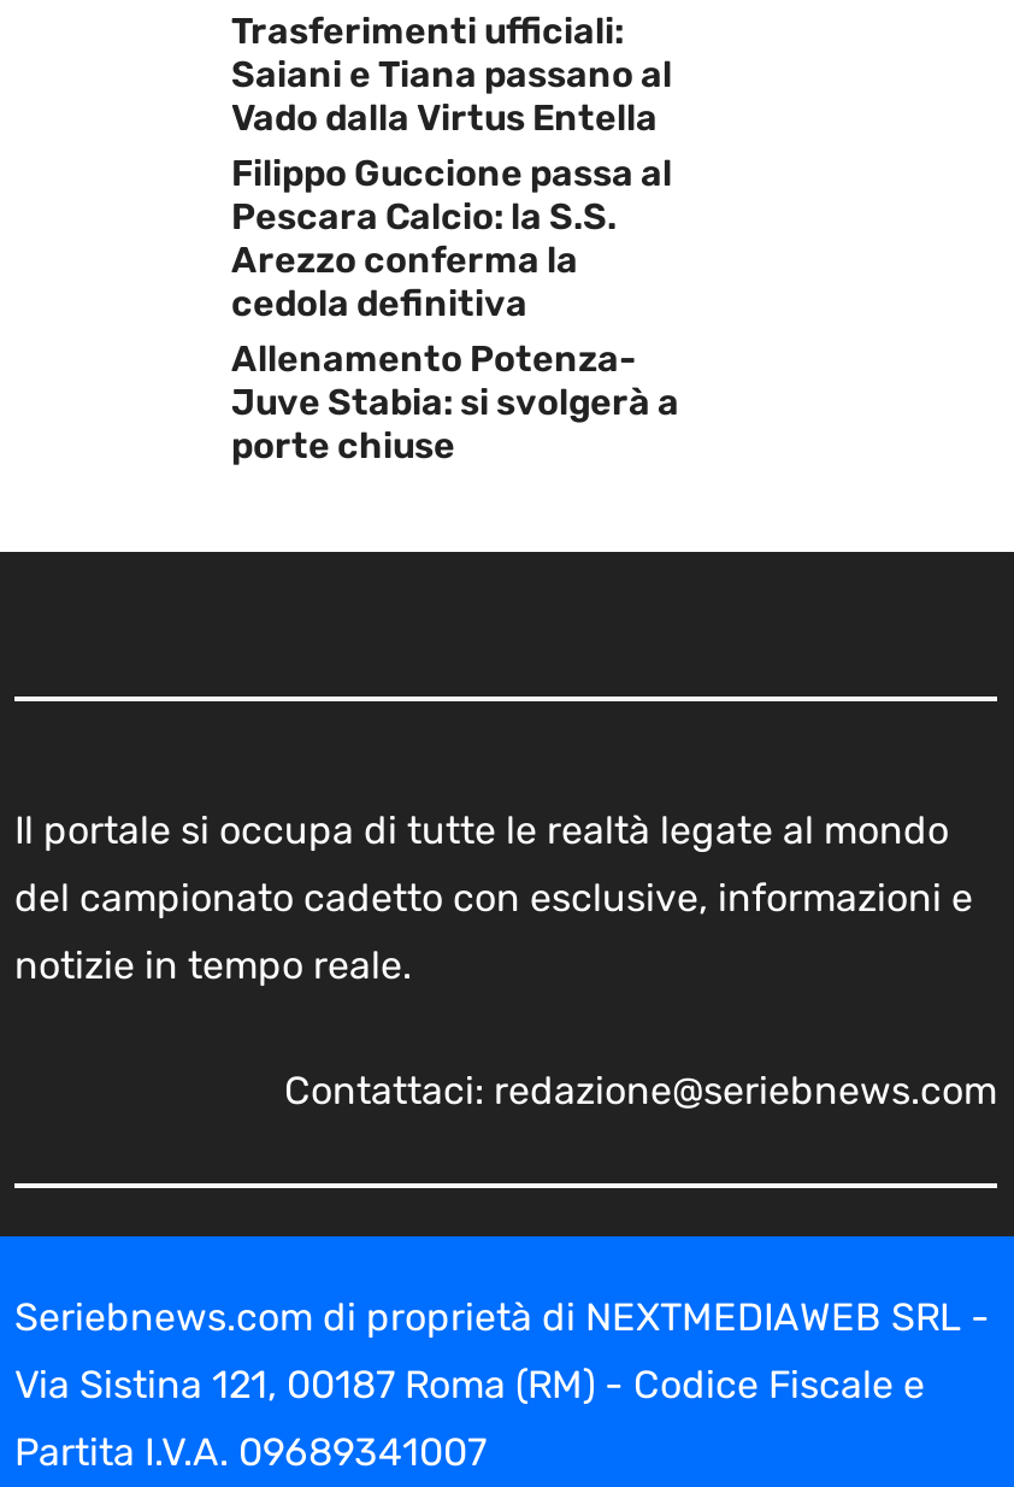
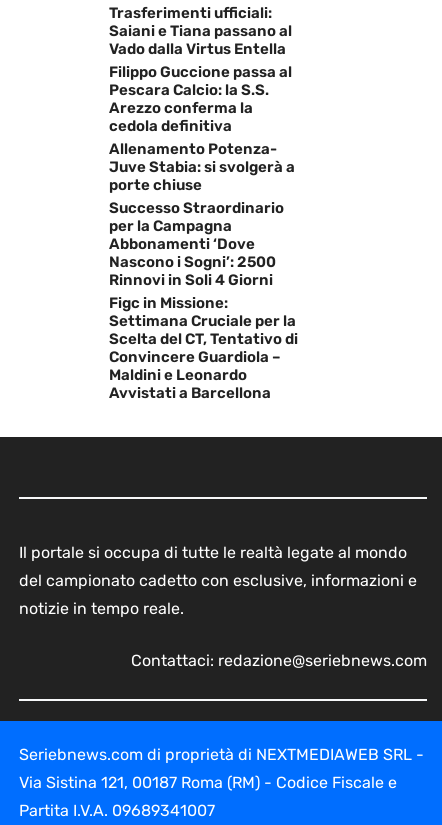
none -> [109,199,298,402] Successo Straordinario | per la Campagna | Abbonamenti ‘Dove | Nascono i Sogni’: 2500 | Rinnovi in Soli 4 Giorni | Figc in Missione: | Settimana Cruciale per la | Scelta del CT, Tentativo di | Convincere Guardiola – | Maldini e Leonardo | Avvistati a Barcellona

